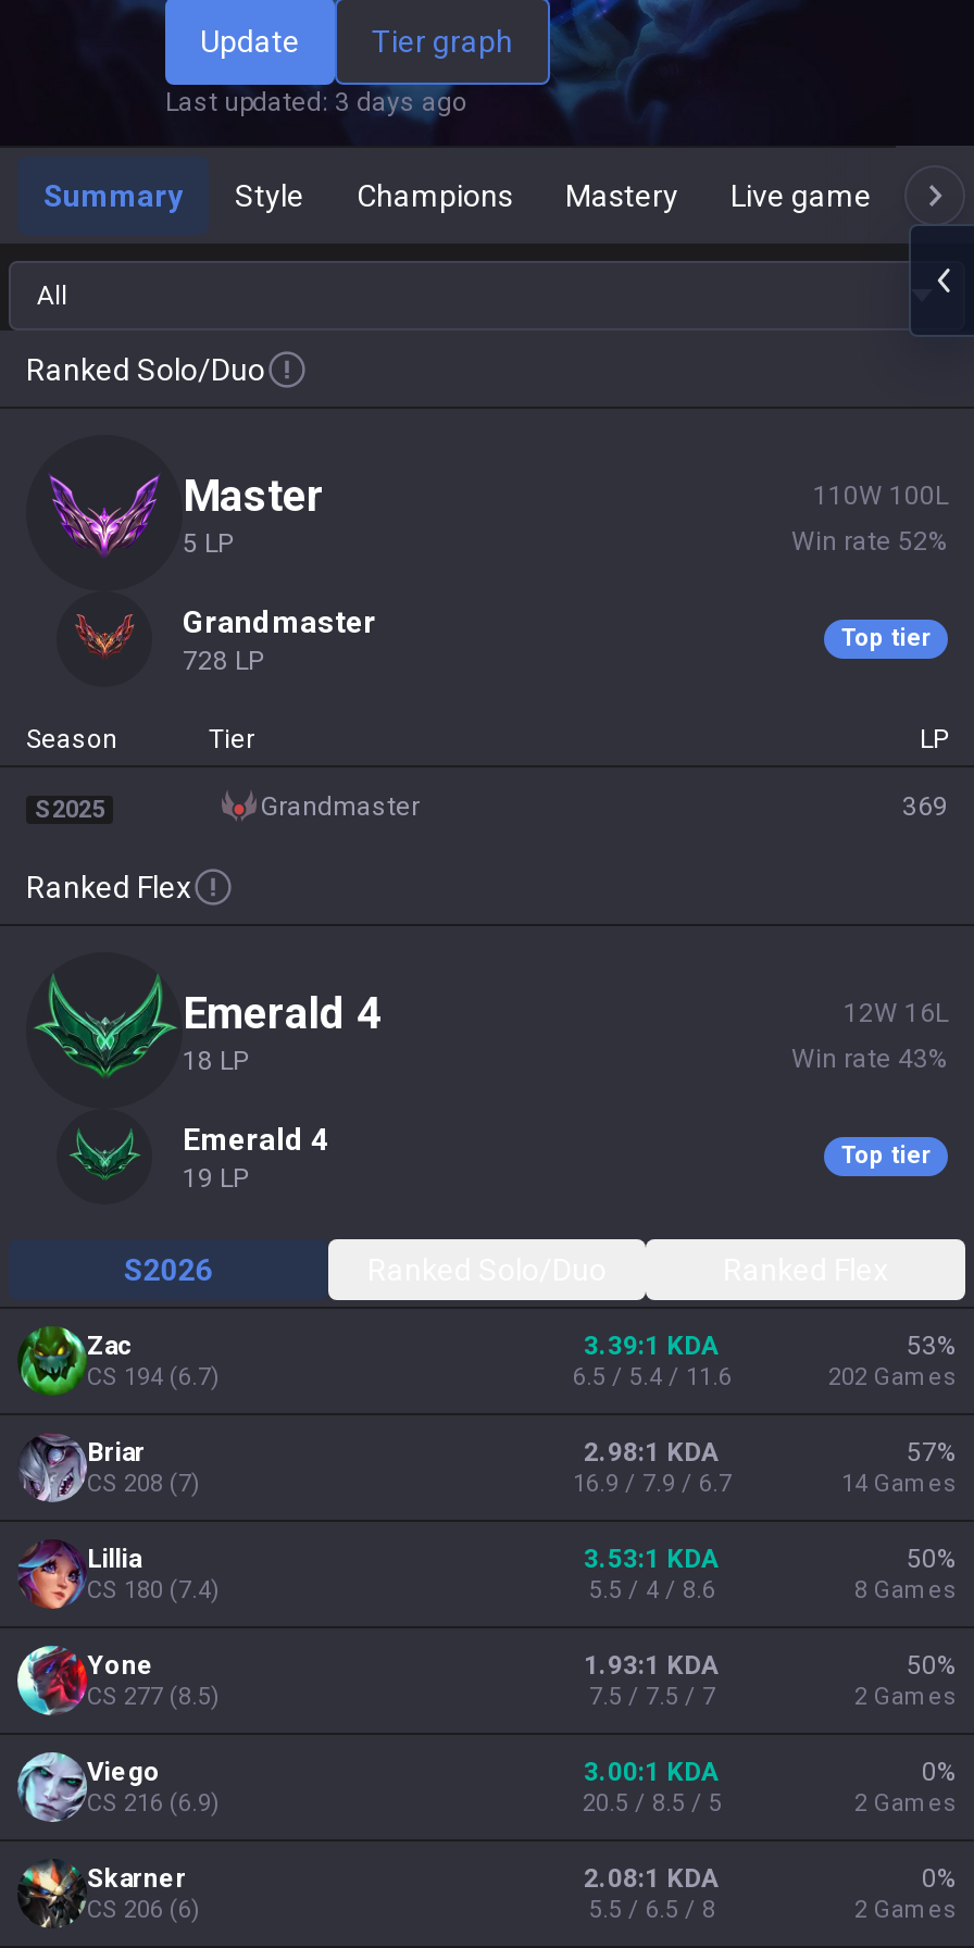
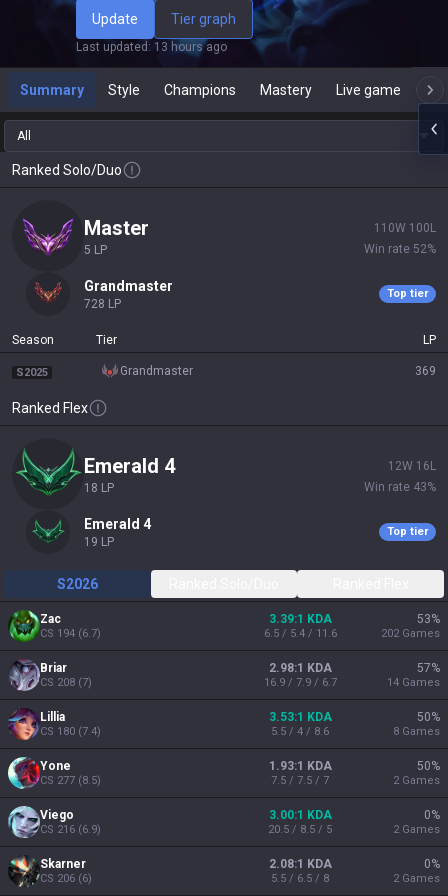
[165,87,467,117] Last updated: 3 days ago -> [76,40,227,54] Last updated: 13 hours ago

